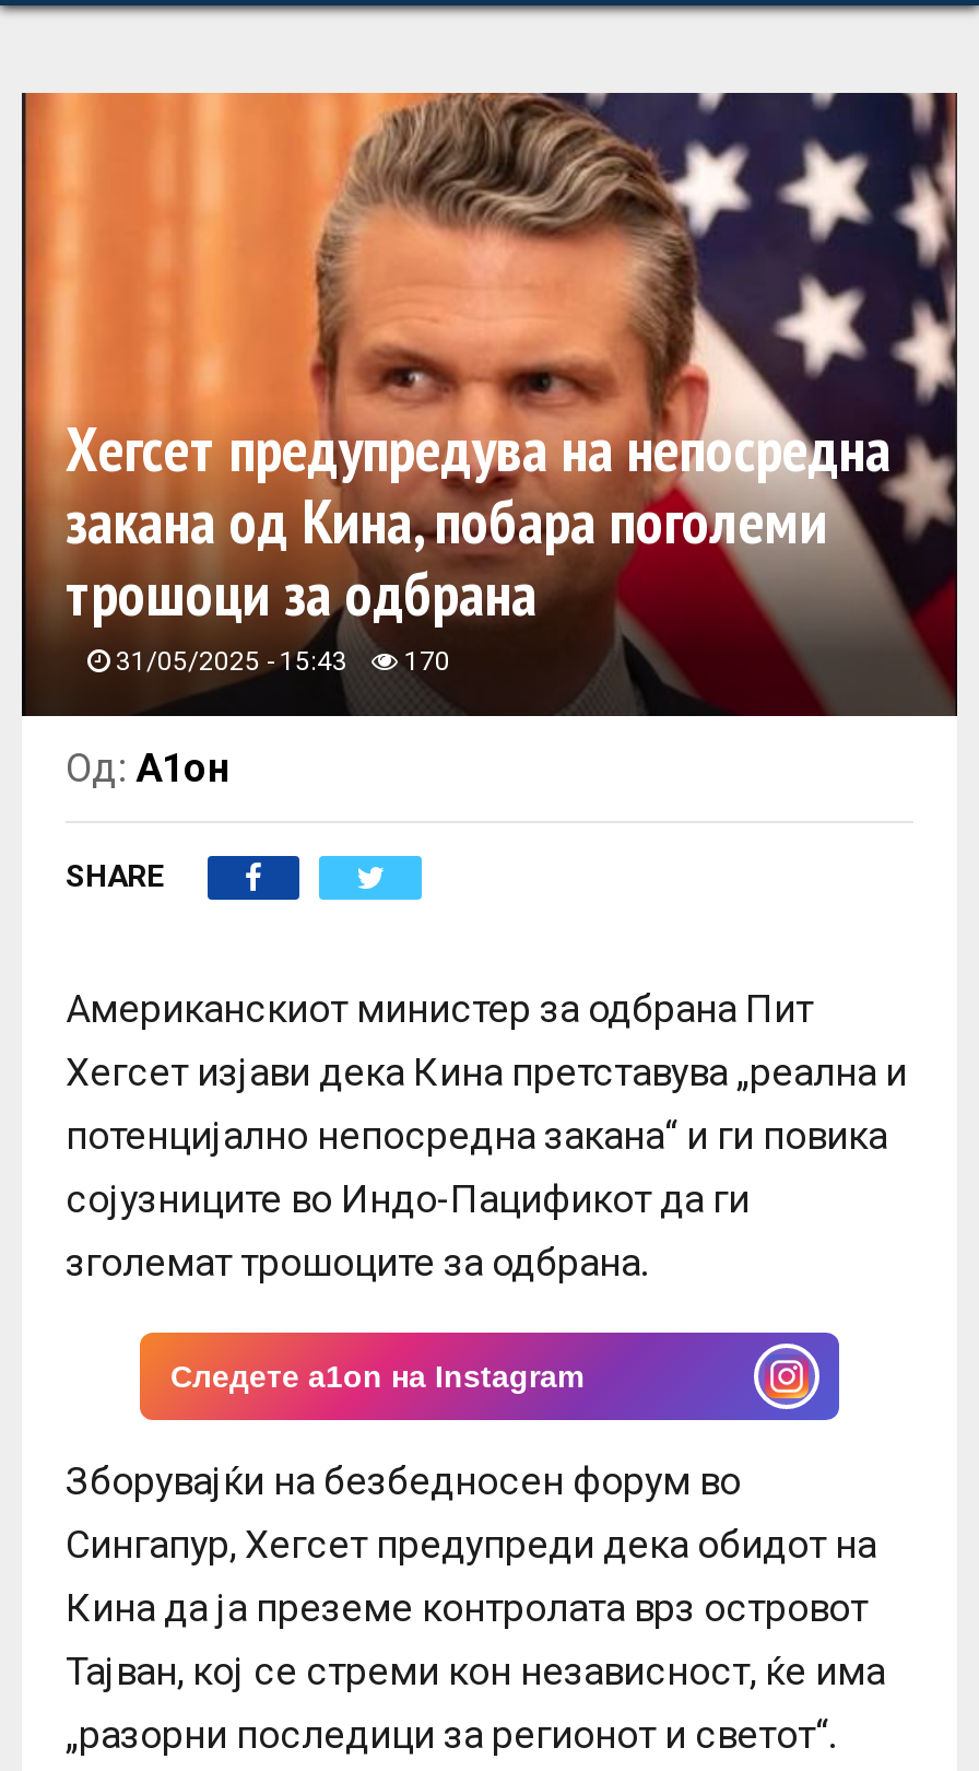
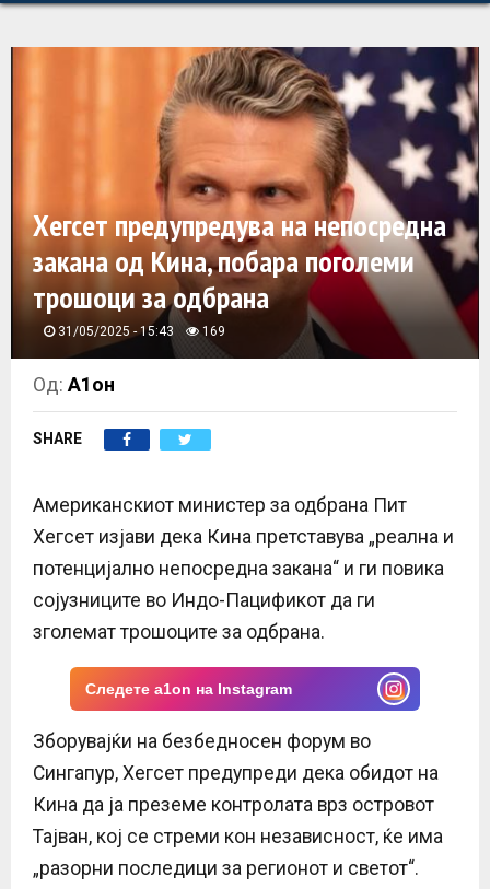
[404,647,450,677] 170 -> [202,324,225,339] 169

